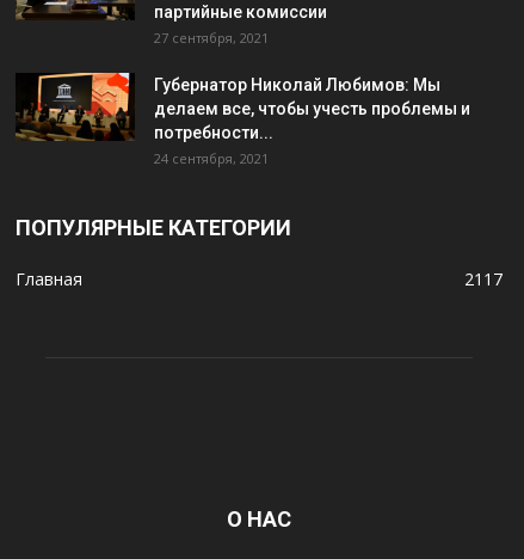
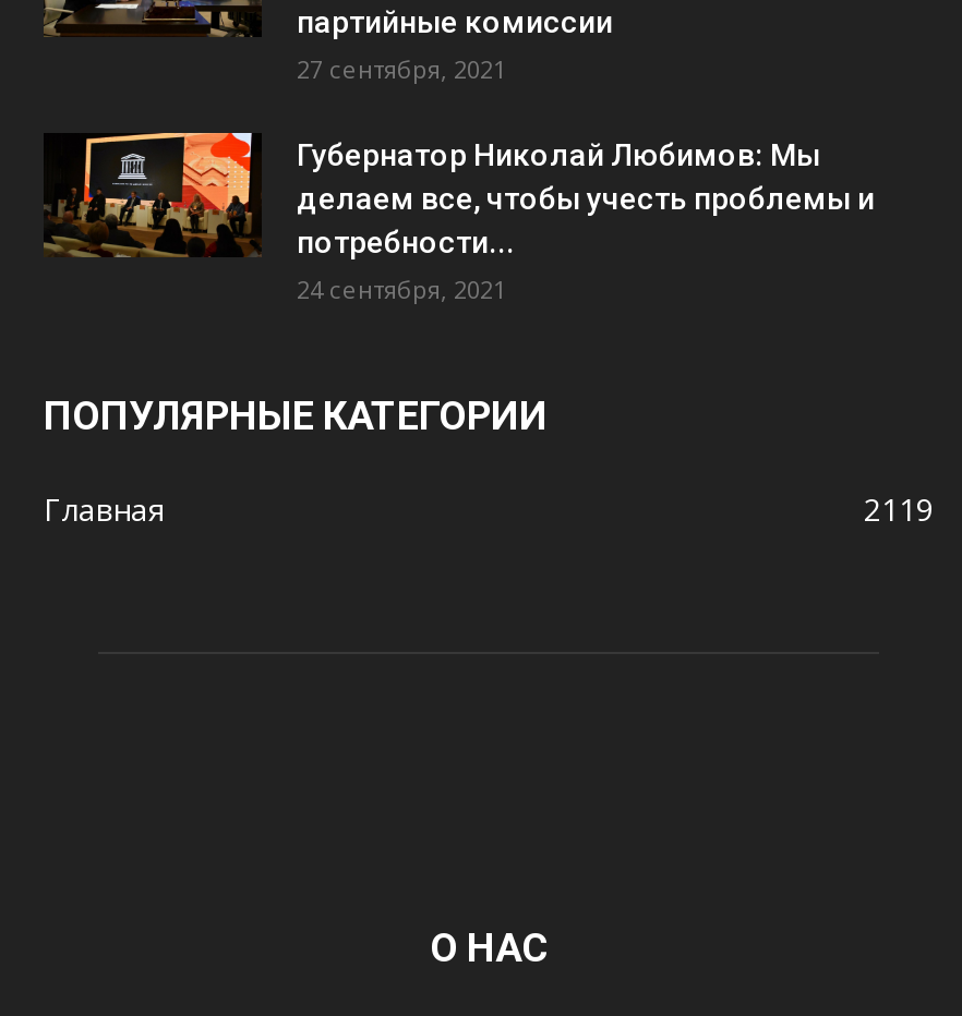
[464,268,503,291] 2117 -> [864,489,934,531] 2119

